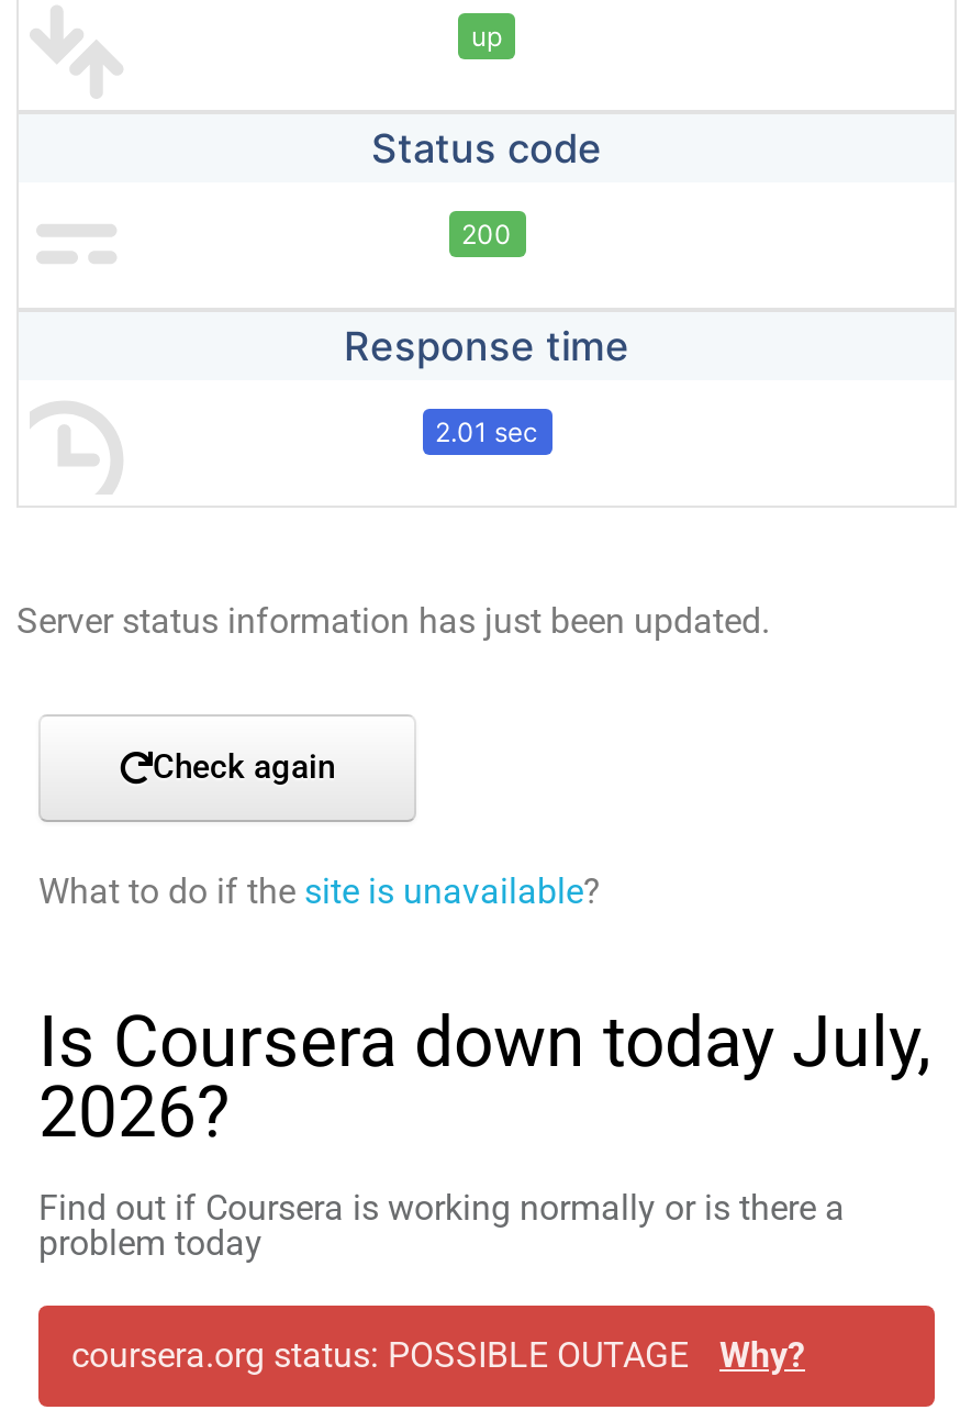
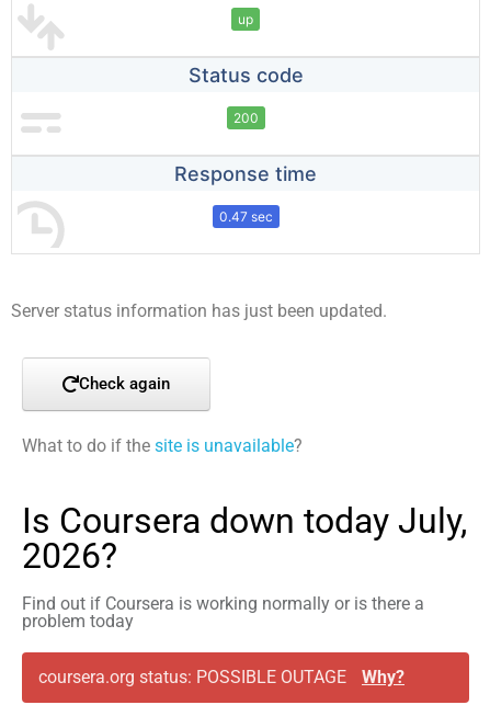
[435,416,538,449] 2.01 sec -> [219,209,272,225] 0.47 sec

